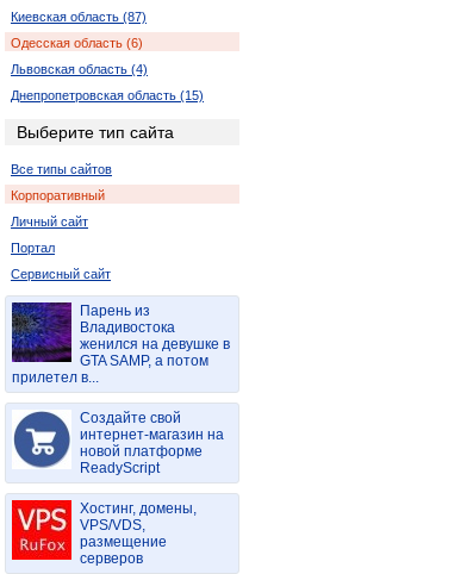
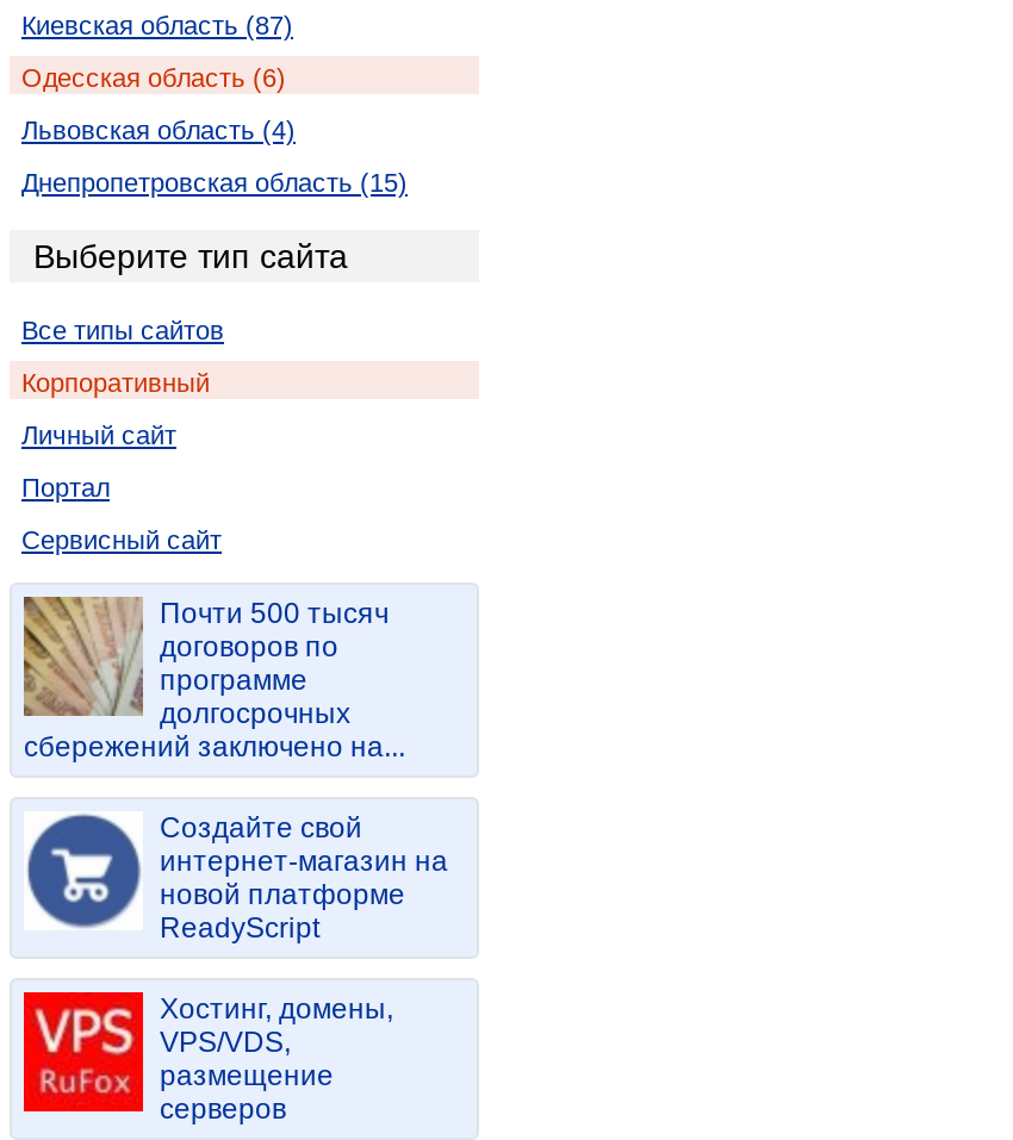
[11,301,230,386] [image] | Парень из | Владивостока | женился на девушке в | GTA SAMP, а потом | прилетел в... -> [21,594,405,764] [image] | Почти 500 тысяч | договоров по | программе | долгосрочных | сбережений заключено на...

